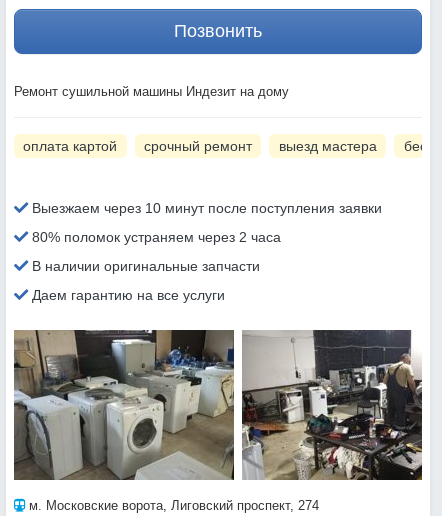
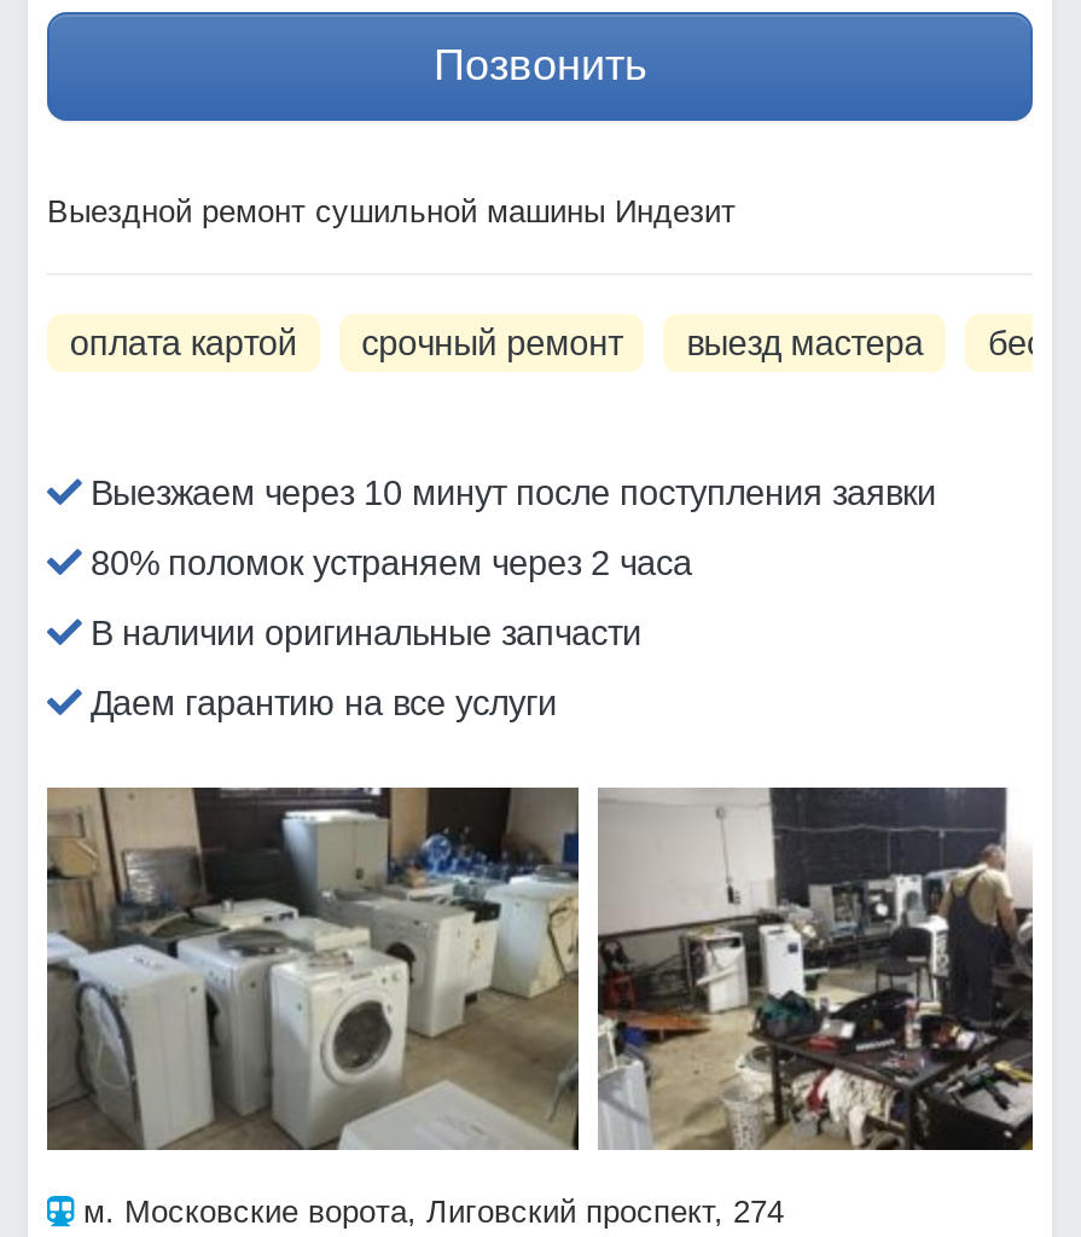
[14,84,289,99] Ремонт сушильной машины Индезит на дому -> [47,194,736,230] Выездной ремонт сушильной машины Индезит

